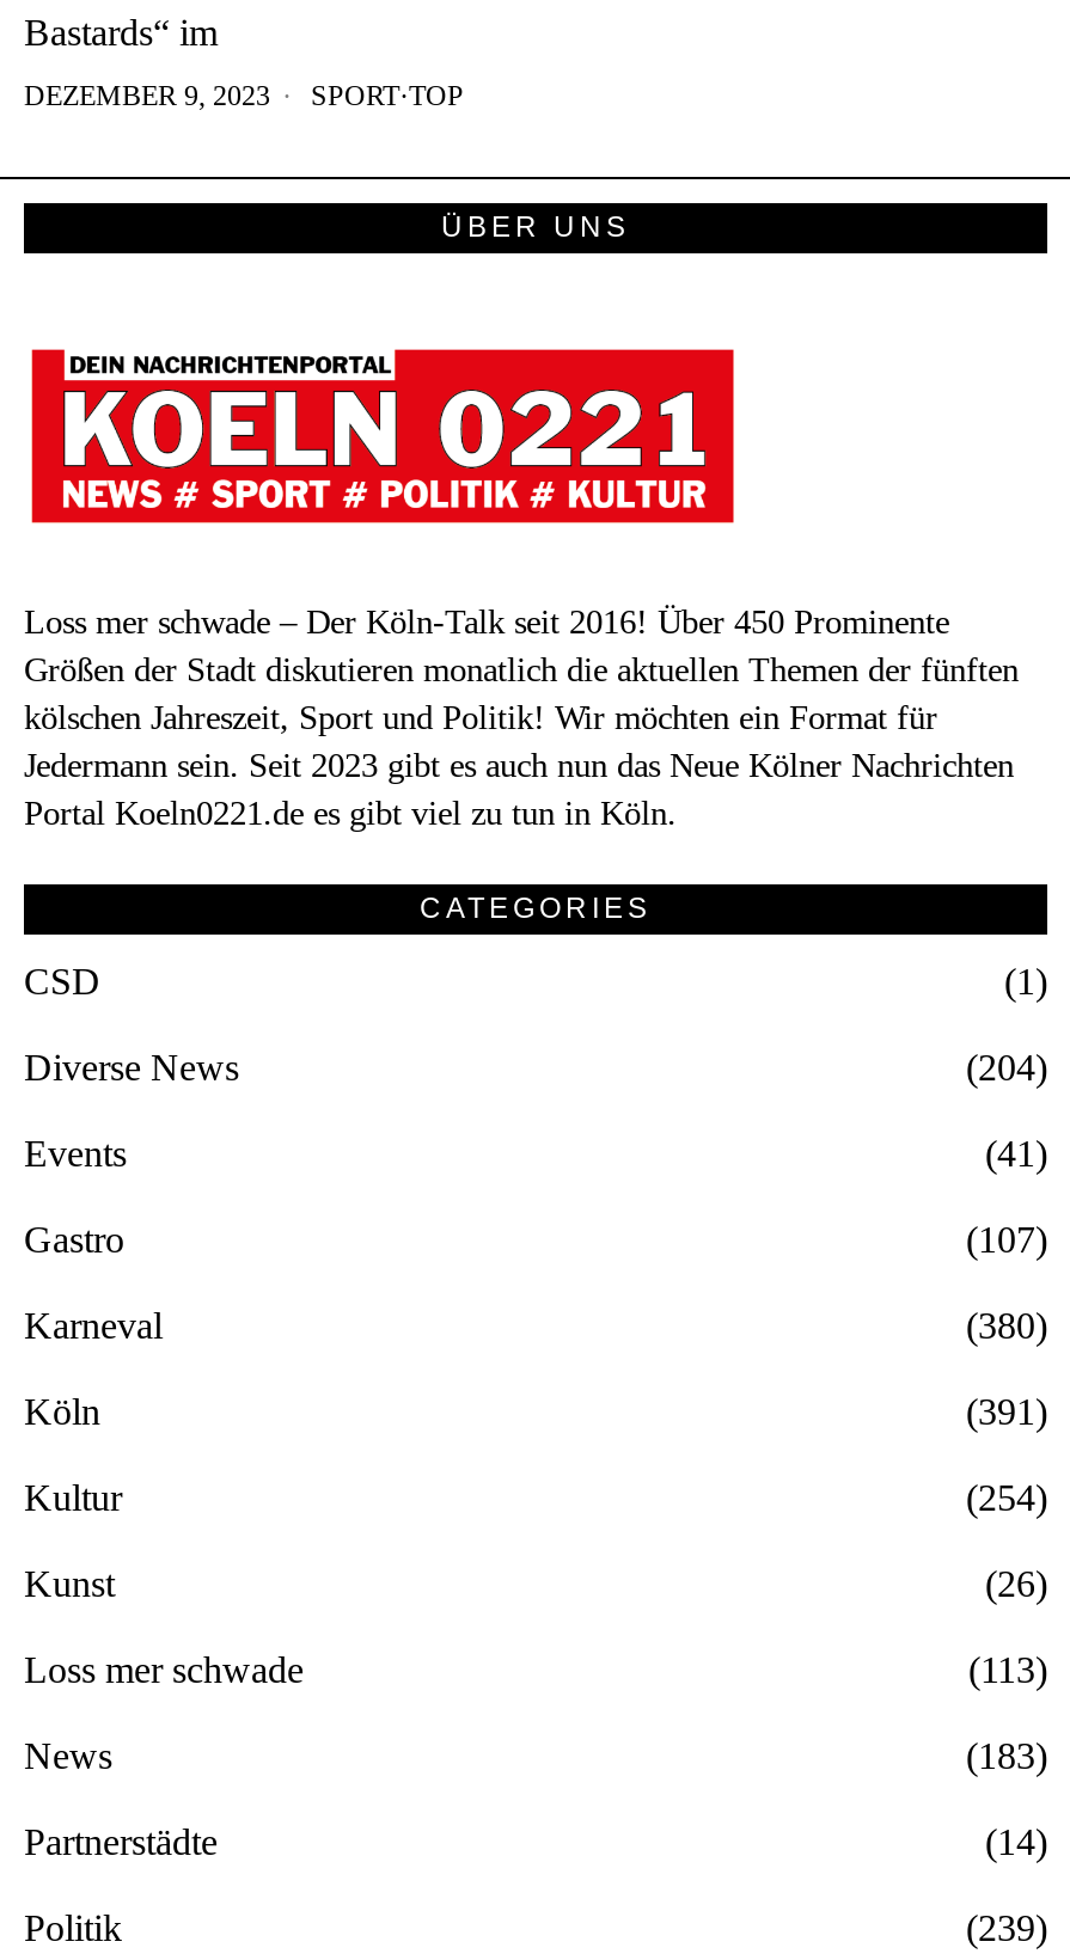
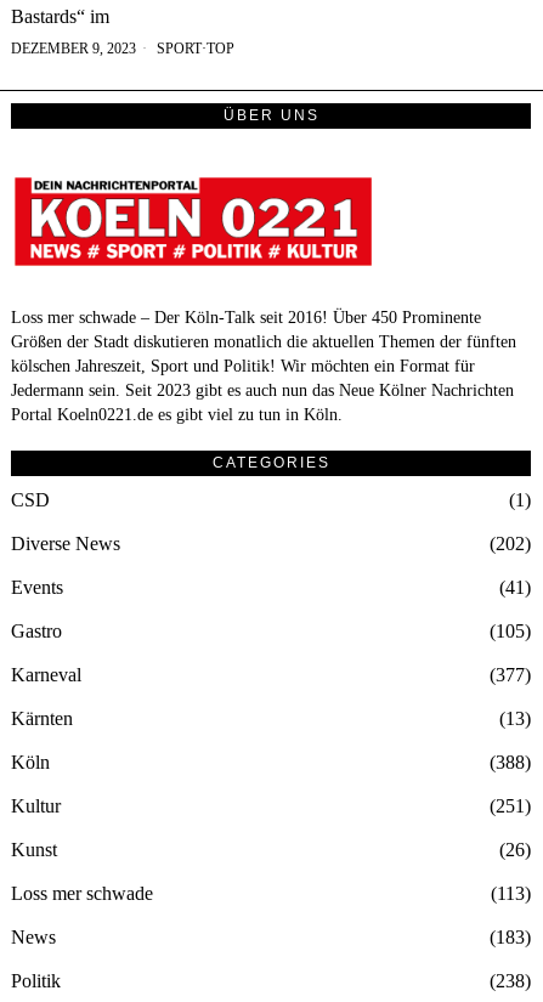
[978,1048,1035,1089] 204 -> [496,533,525,553] 202
[978,1220,1035,1261] 107 -> [496,620,525,641] 105
[978,1306,1035,1347] 380 -> [11,664,525,728] 377 | Kärnten | 13
moved [24,1392,1035,1777] -> [11,751,525,947]: Köln | Kultur | Kunst | 26 | Loss mer schwade | 113 | News | 183
[978,1392,1035,1433] 391 -> [496,751,525,772] 388
[978,1478,1035,1519] 254 -> [496,795,525,816] 251
[24,1822,1035,1863] Partnerstädte | 14 -> none
[978,1908,1035,1949] 239 -> [496,970,525,990] 238

